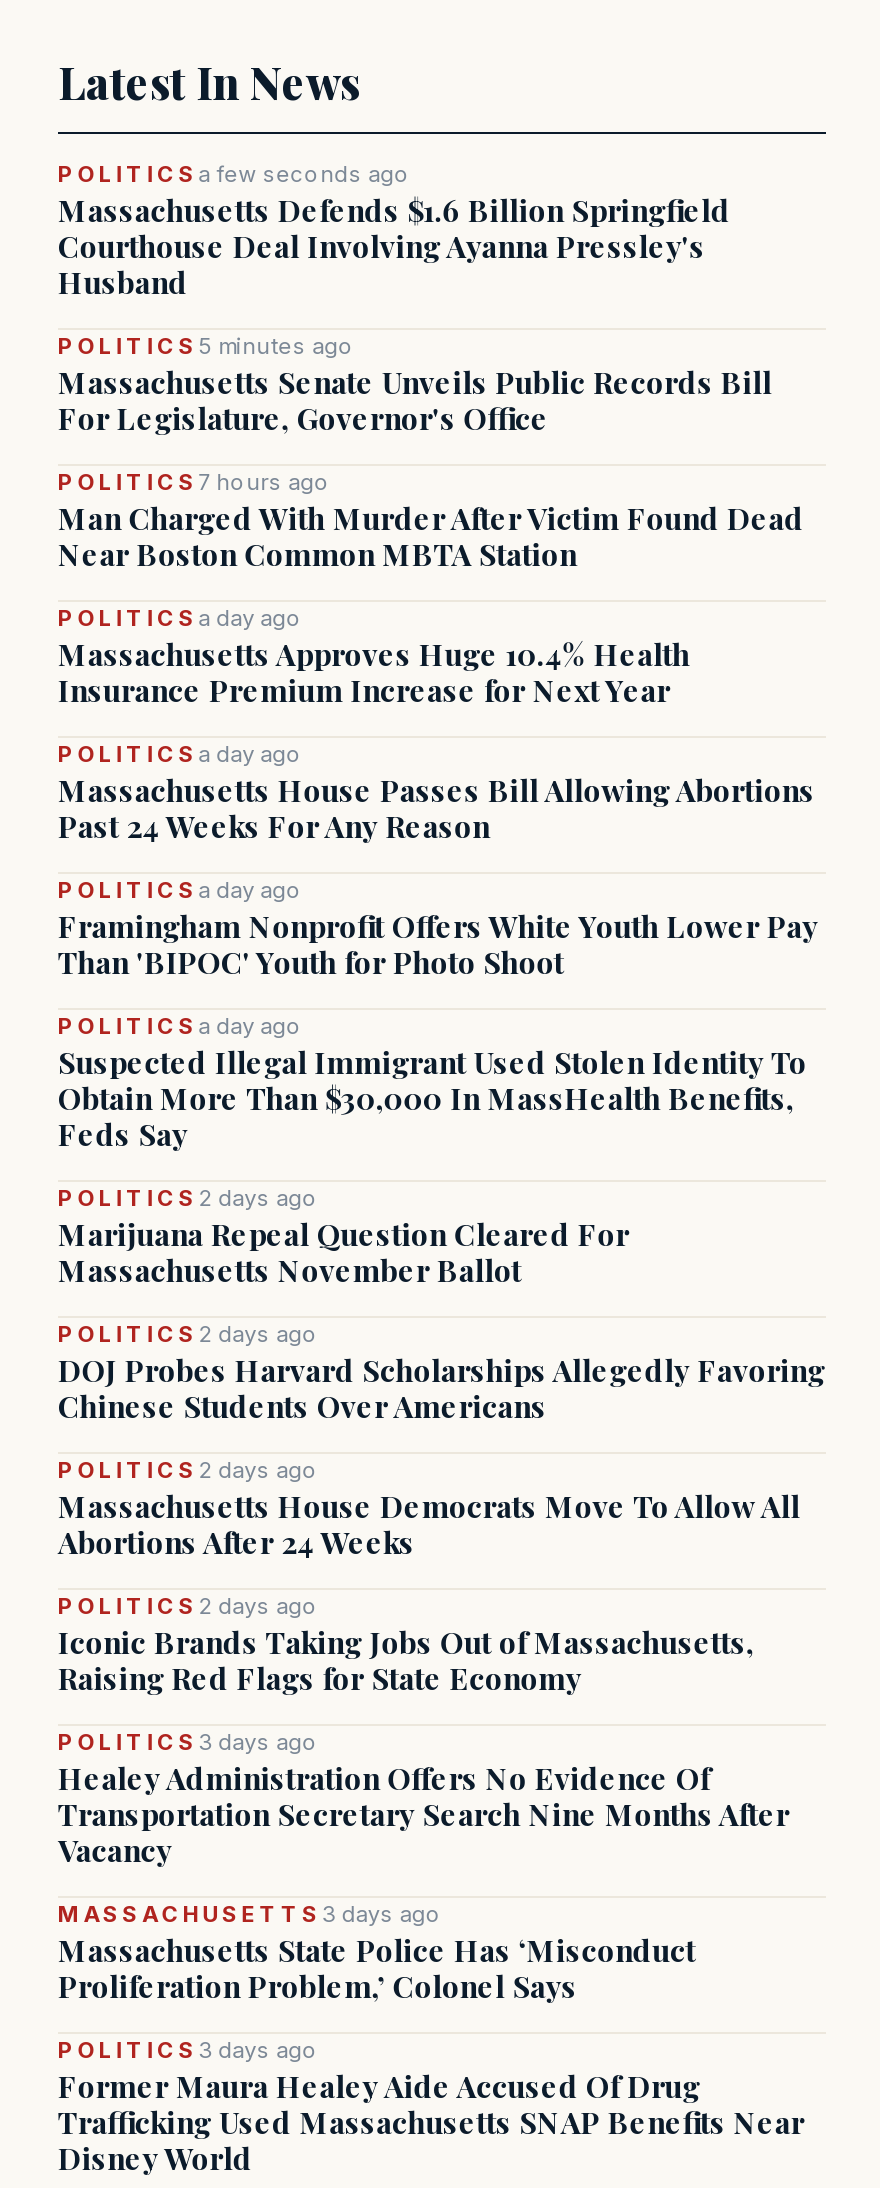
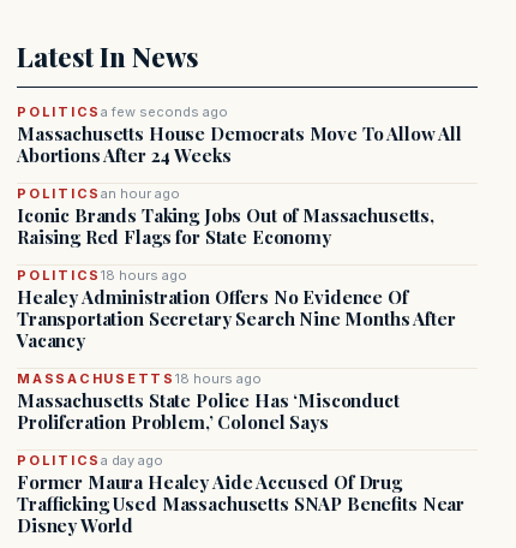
[58,190,825,1484] Massachusetts Defends $1.6 Billion Springfield | Courthouse Deal Involving Ayanna Pressley's | Husband | POLITICS 5 minutes ago | Massachusetts Senate Unveils Public Records Bill | For Legislature, Governor's Office | POLITICS 7 hours ago | Man Charged With Murder After Victim Found Dead | Near Boston Common MBTA Station | POLITICS a day ago | Massachusetts Approves Huge 10.4% Health | Insurance Premium Increase for Next Year | POLITICS a day ago | Massachusetts House Passes Bill Allowing Abortions | Past 24 Weeks For Any Reason | POLITICS a day ago | Framingham Nonprofit Offers White Youth Lower Pay | Than 'BIPOC' Youth for Photo Shoot | POLITICS a day ago | Suspected Illegal Immigrant Used Stolen Identity To | Obtain More Than $30,000 In MassHealth Benefits, | Feds Say | POLITICS 2 days ago | Marijuana Repeal Question Cleared For | Massachusetts November Ballot | POLITICS 2 days ago | DOJ Probes Harvard Scholarships Allegedly Favoring | Chinese Students Over Americans | POLITICS 2 days ago -> none
[58,1592,318,1620] POLITICS 2 days ago -> [17,185,180,202] POLITICS an hour ago
[58,1728,318,1756] POLITICS 3 days ago -> [17,267,187,284] POLITICS 18 hours ago
[58,1900,442,1928] MASSACHUSETTS 3 days ago -> [17,370,261,387] MASSACHUSETTS 18 hours ago
[58,2036,318,2064] POLITICS 3 days ago -> [17,452,163,469] POLITICS a day ago

